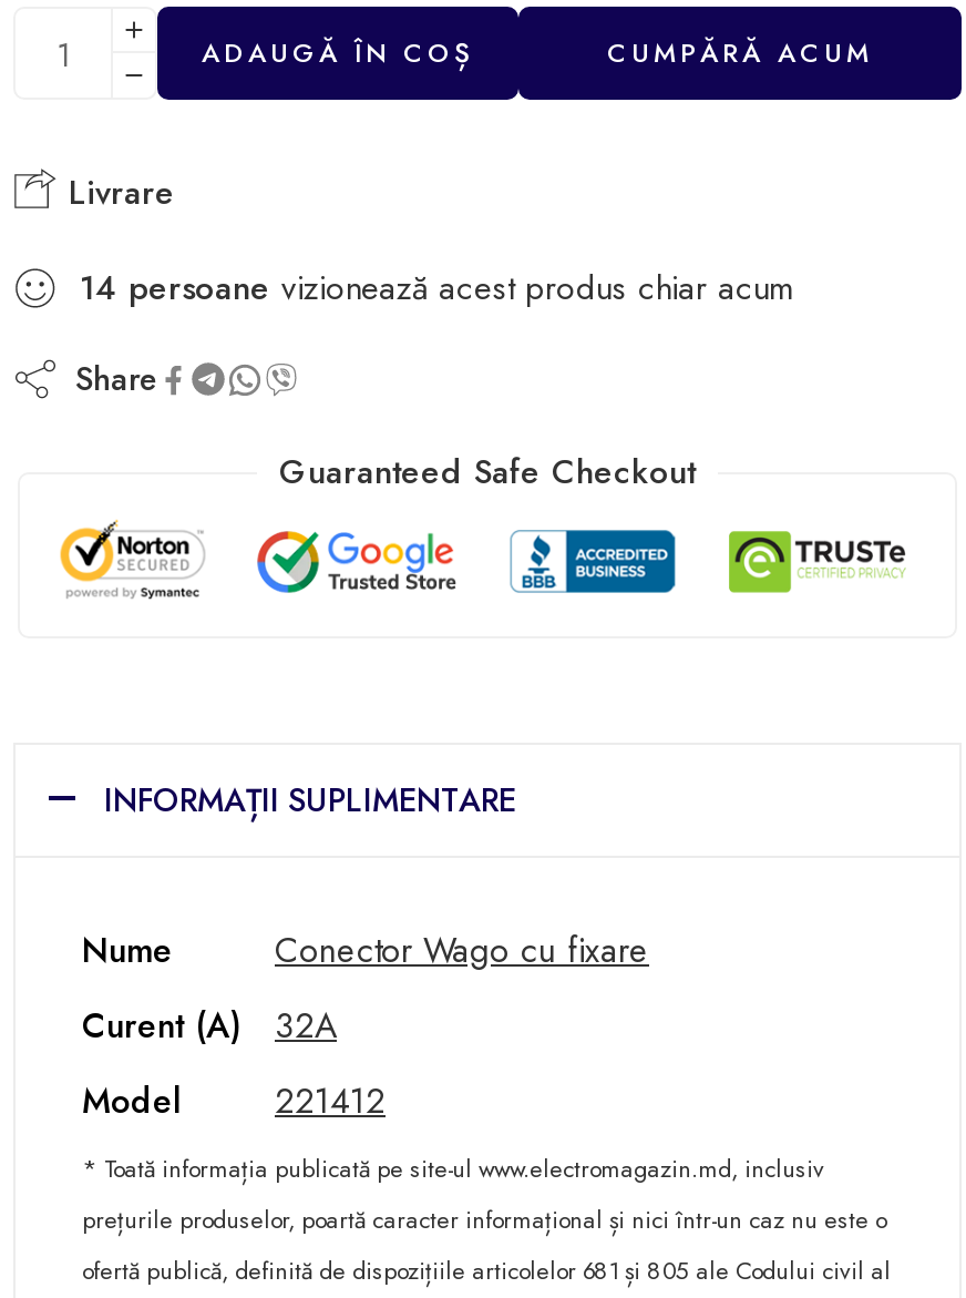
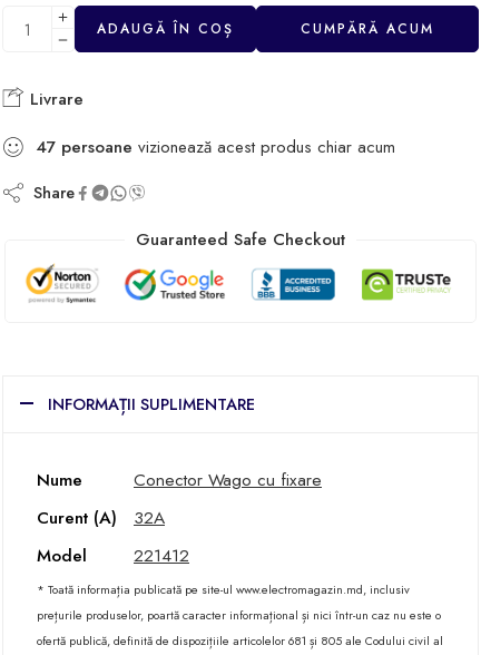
[80,264,793,313] 14 persoane vizionează acest produs chiar acum -> [36,135,395,159] 47 persoane vizionează acest produs chiar acum

